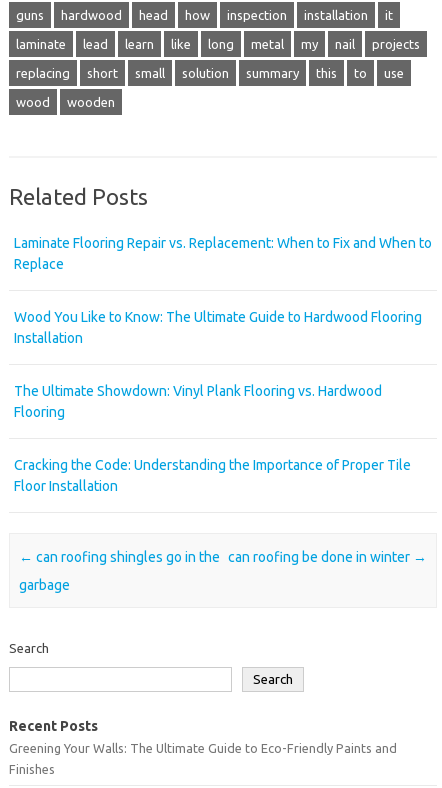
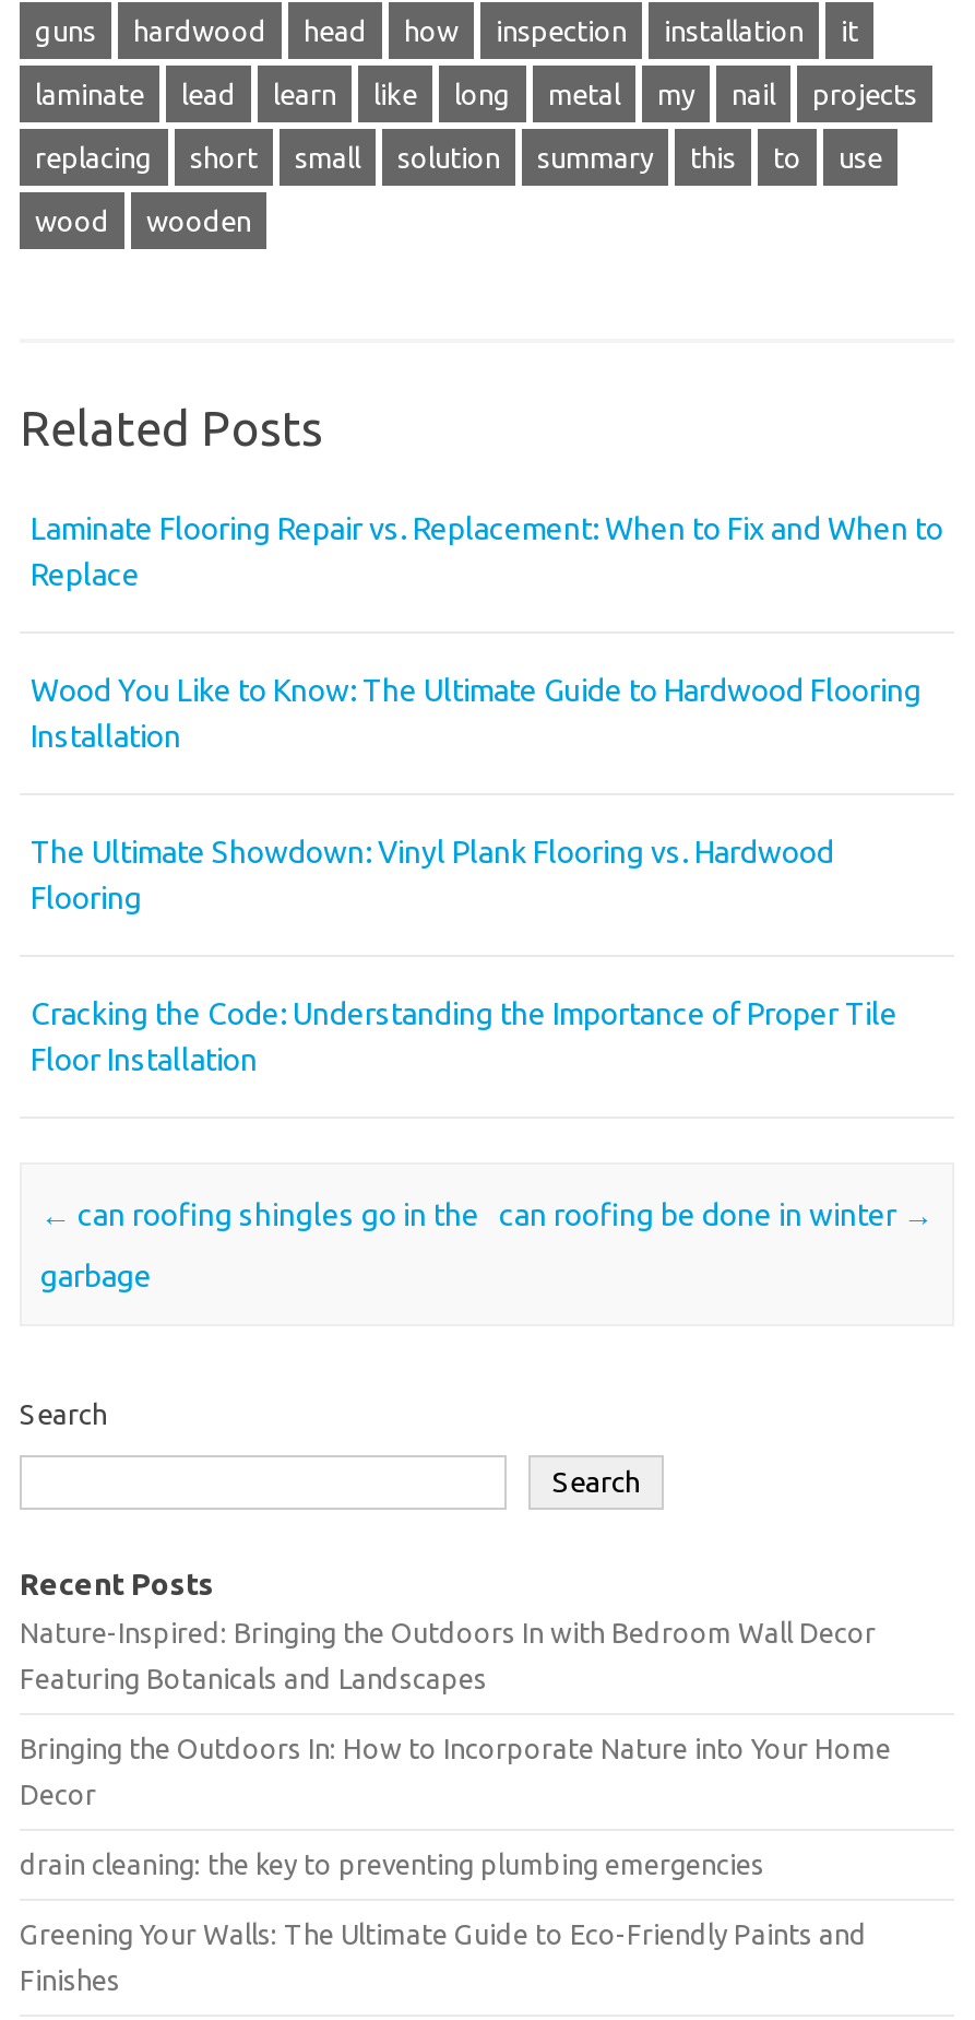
none -> [20,1617,891,1879] Nature-Inspired: Bringing the Outdoors In with Bedroom Wall Decor | Featuring Botanicals and Landscapes | Bringing the Outdoors In: How to Incorporate Nature into Your Home | Decor | drain cleaning: the key to preventing plumbing emergencies

